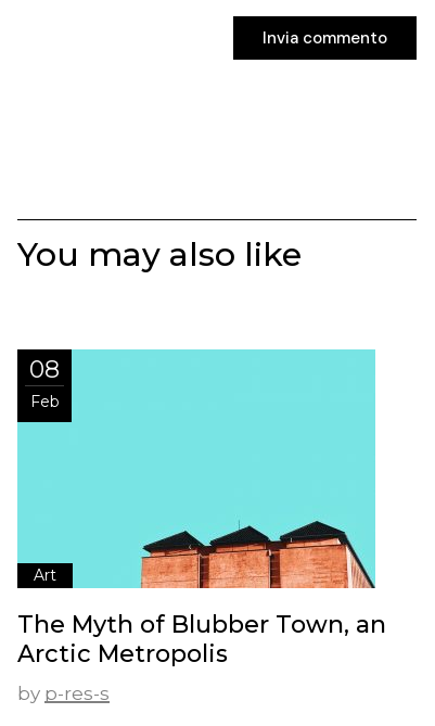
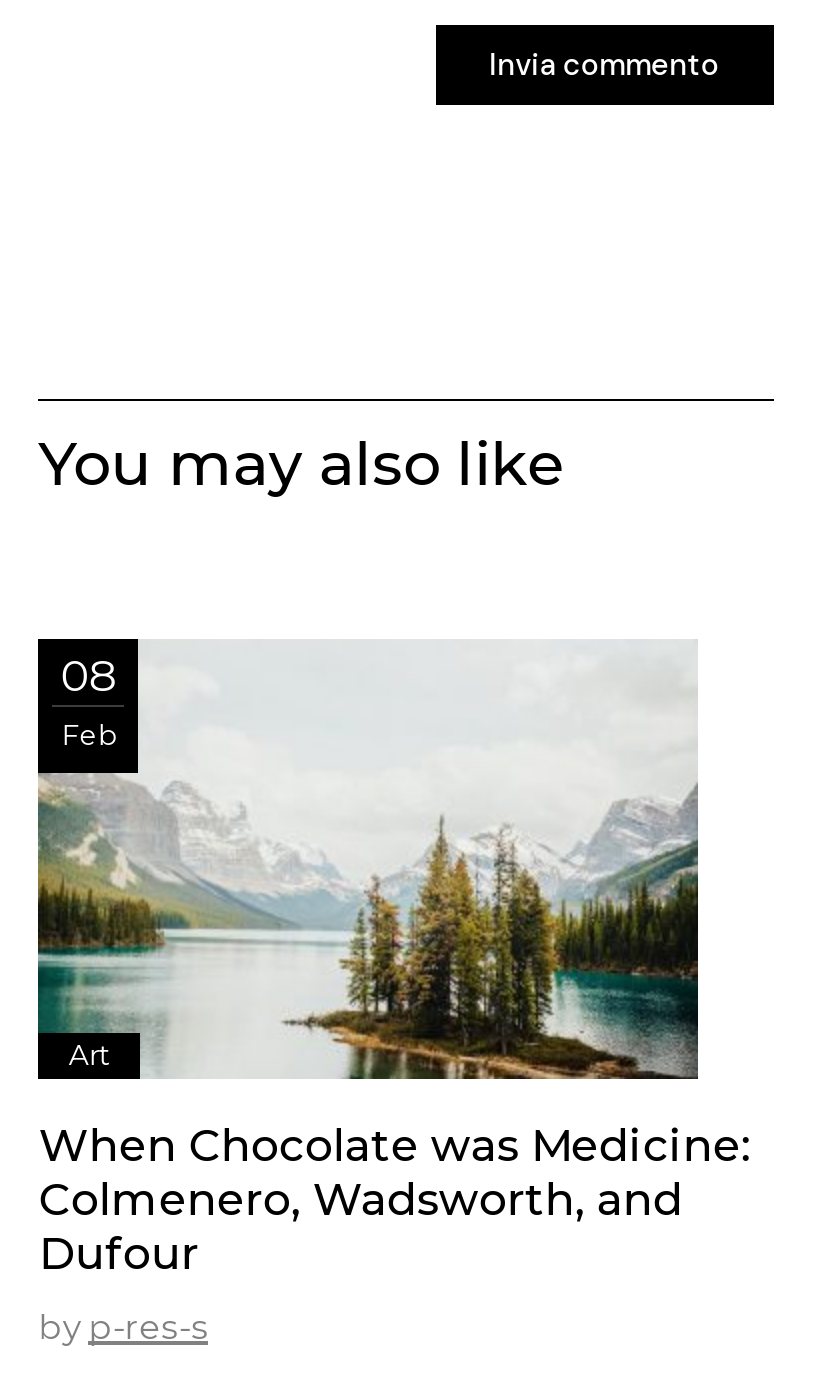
[16,349,387,668] [image] | The Myth of Blubber Town, an | Arctic Metropolis -> [36,641,751,1280] [image] | When Chocolate was Medicine: | Colmenero, Wadsworth, and | Dufour

